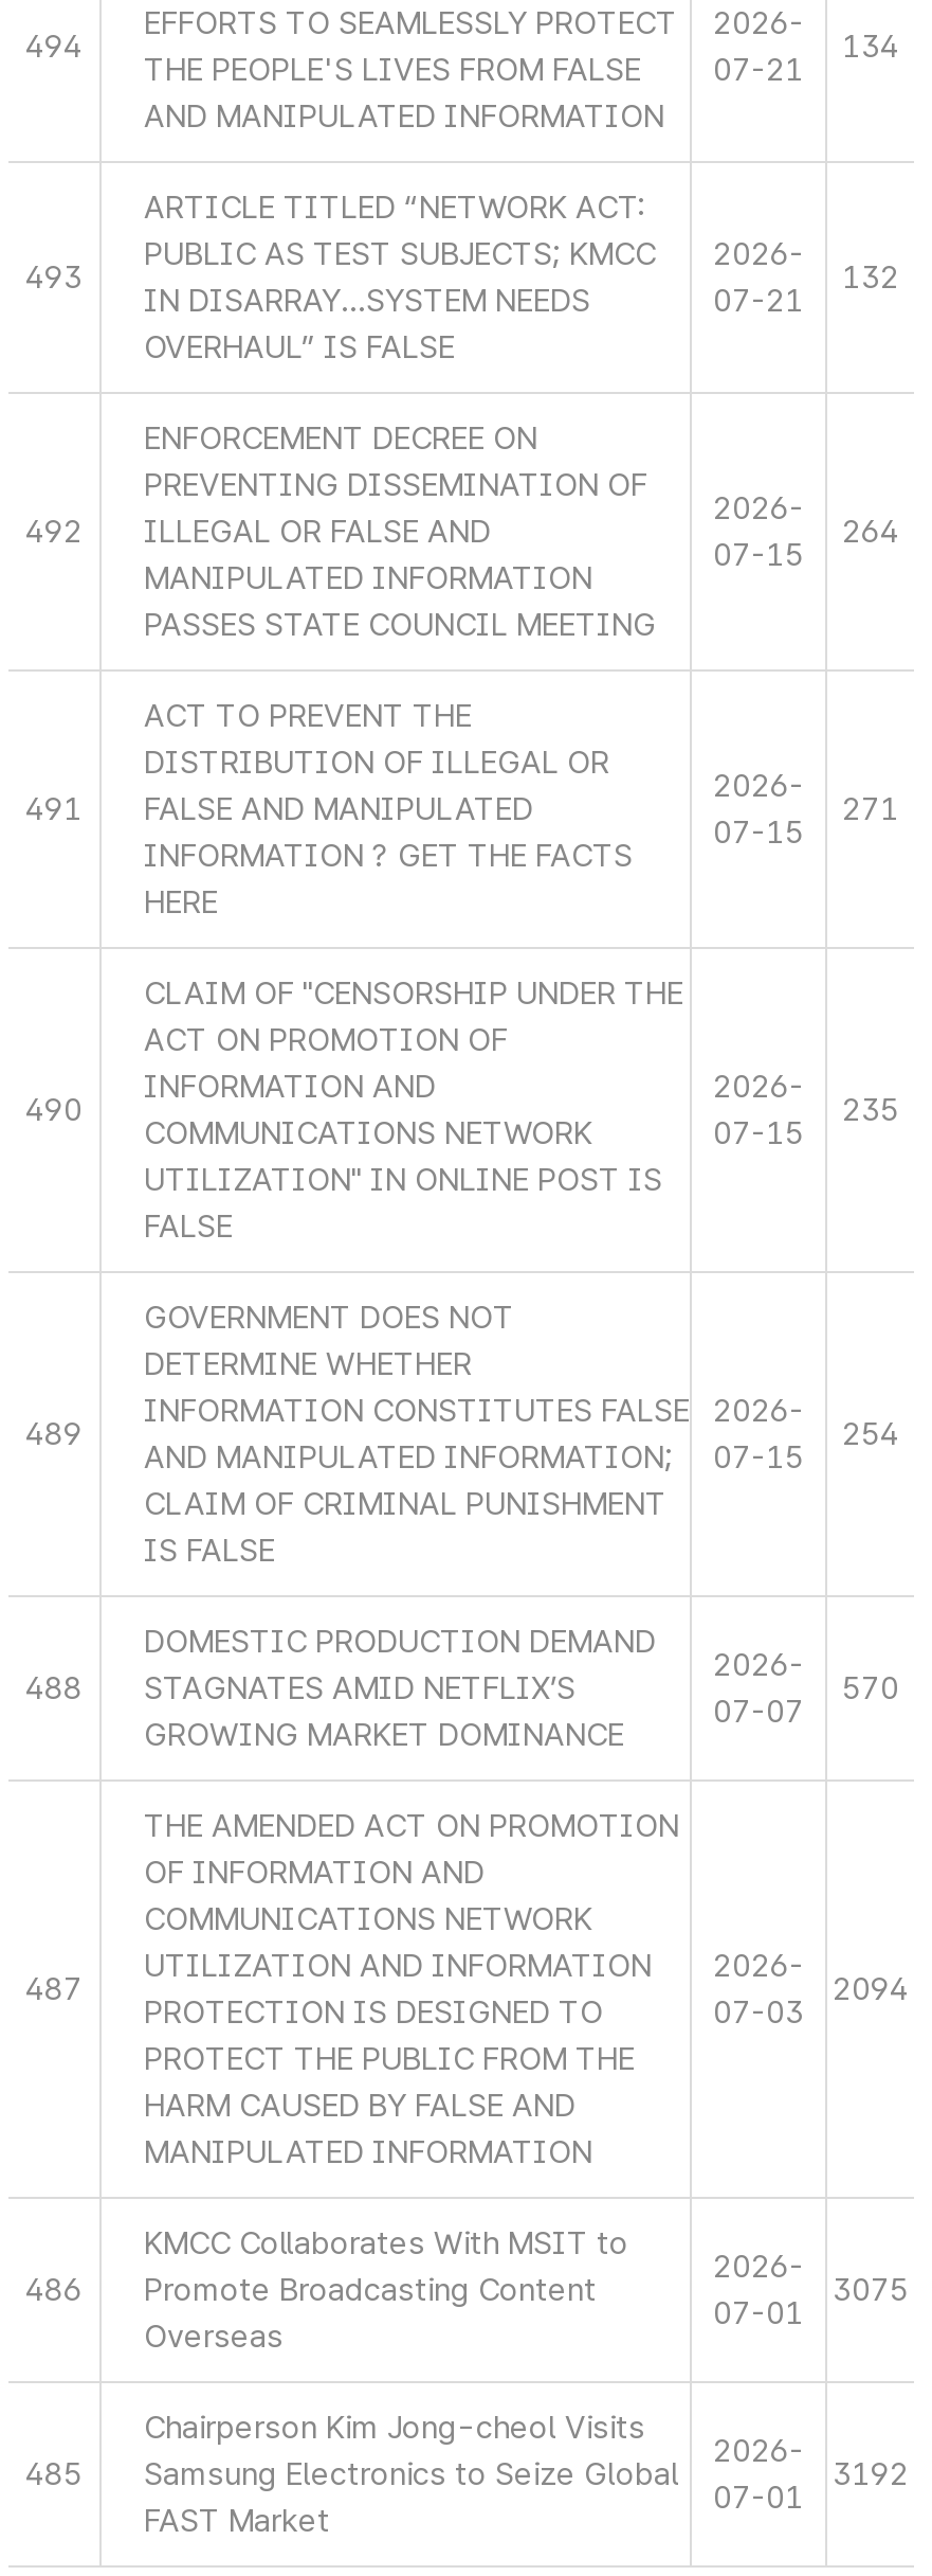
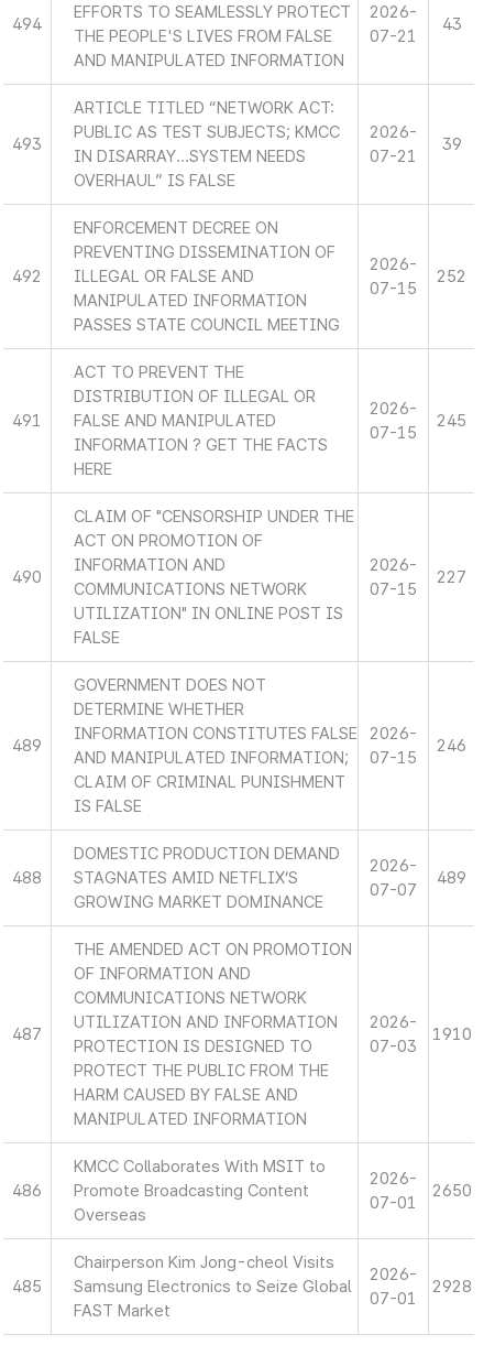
[842,28,899,66] 134 -> [442,14,461,34] 43
[842,258,899,297] 132 -> [442,134,461,154] 39
[842,513,899,551] 264 -> [437,267,466,286] 252
[842,790,899,828] 271 -> [437,411,466,431] 245
[842,1091,899,1129] 235 -> [437,567,466,587] 227
[842,1415,899,1453] 254 -> [437,736,466,756] 246
[842,1669,899,1707] 570 -> [437,868,466,888] 489
[833,1970,909,2008] 2094 -> [432,1024,471,1044] 1910
[833,2271,909,2309] 3075 -> [432,1181,471,1201] 2650
[833,2455,909,2493] 3192 -> [432,1277,471,1297] 2928

